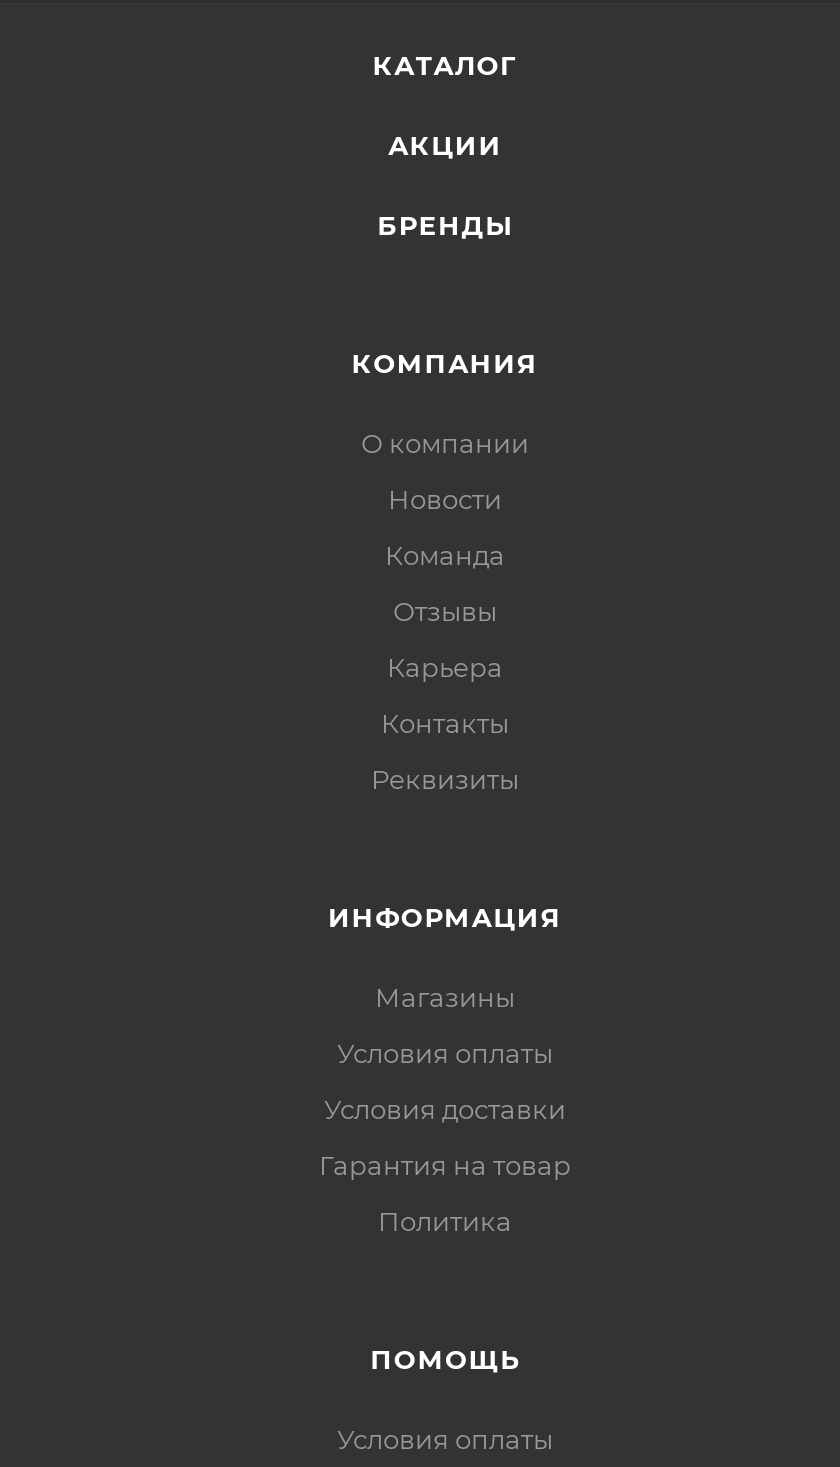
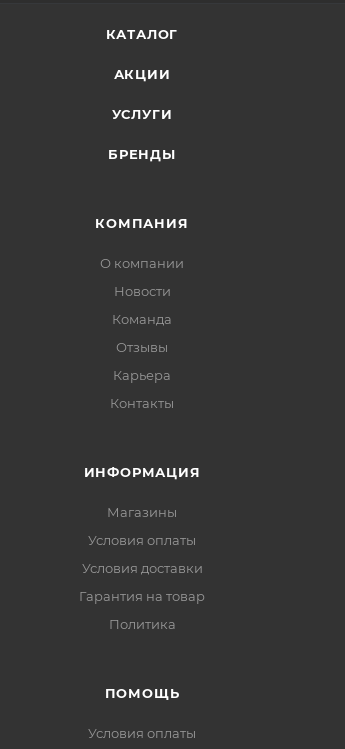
none -> [112,106,172,122] УСЛУГИ
moved [352,209,538,739] -> [95,146,189,411]: БРЕНДЫ | КОМПАНИЯ | О компании | Новости | Команда | Отзывы | Карьера | Контакты
[371,763,519,795] Реквизиты -> none

